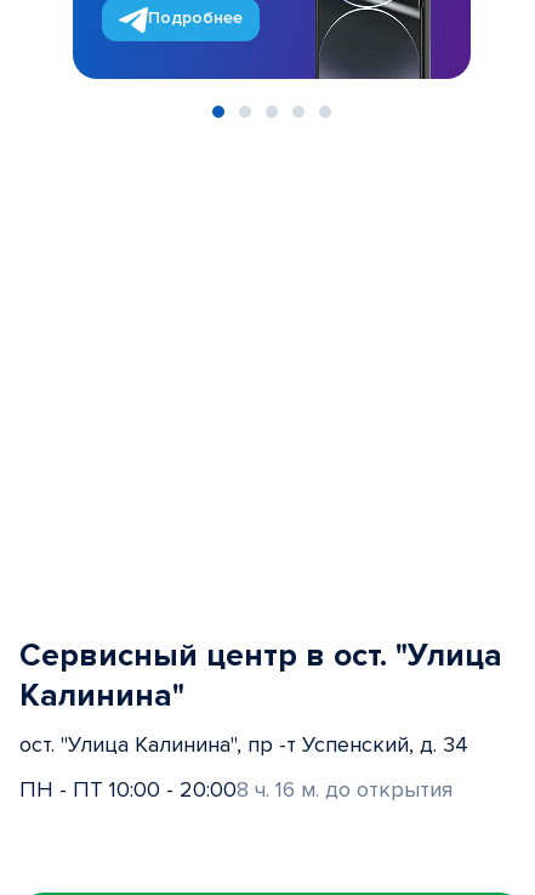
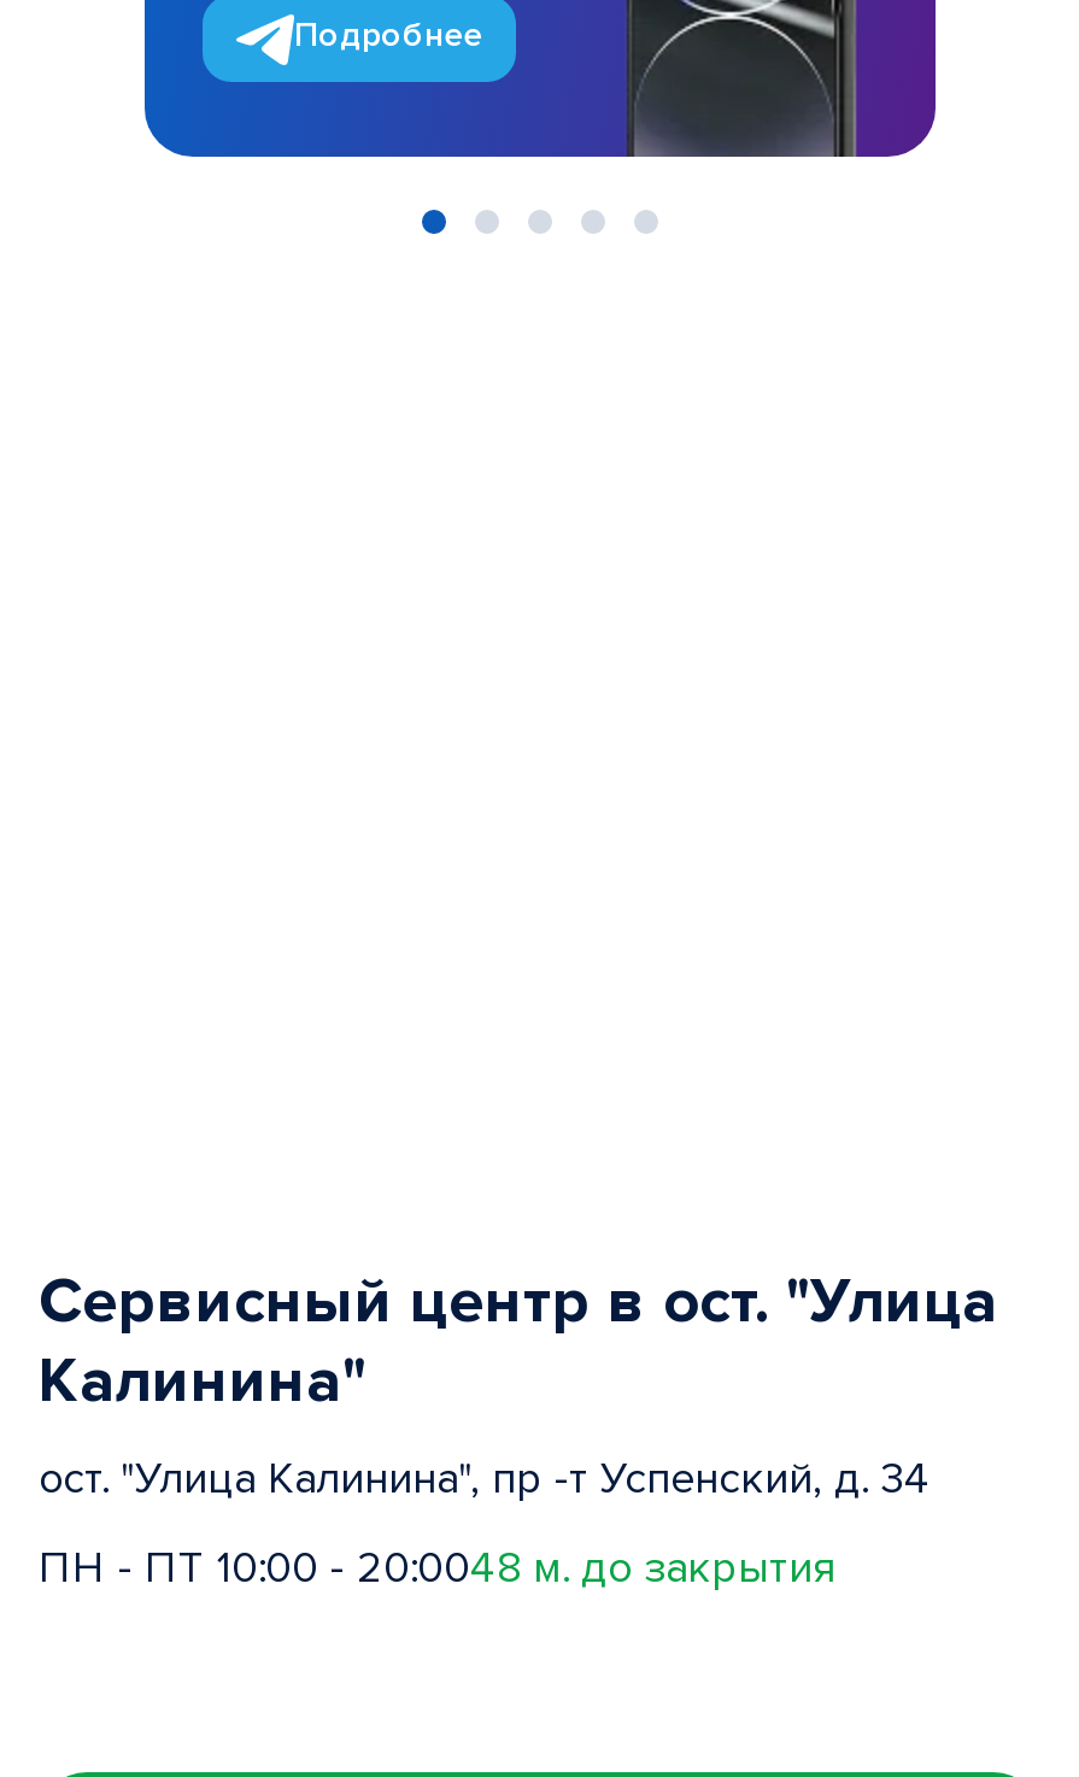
[19,776,453,803] ПН - ПТ 10:00 - 20:008 ч. 16 м. до открытия -> [39,1541,834,1594] ПН - ПТ 10:00 - 20:0048 м. до закрытия

